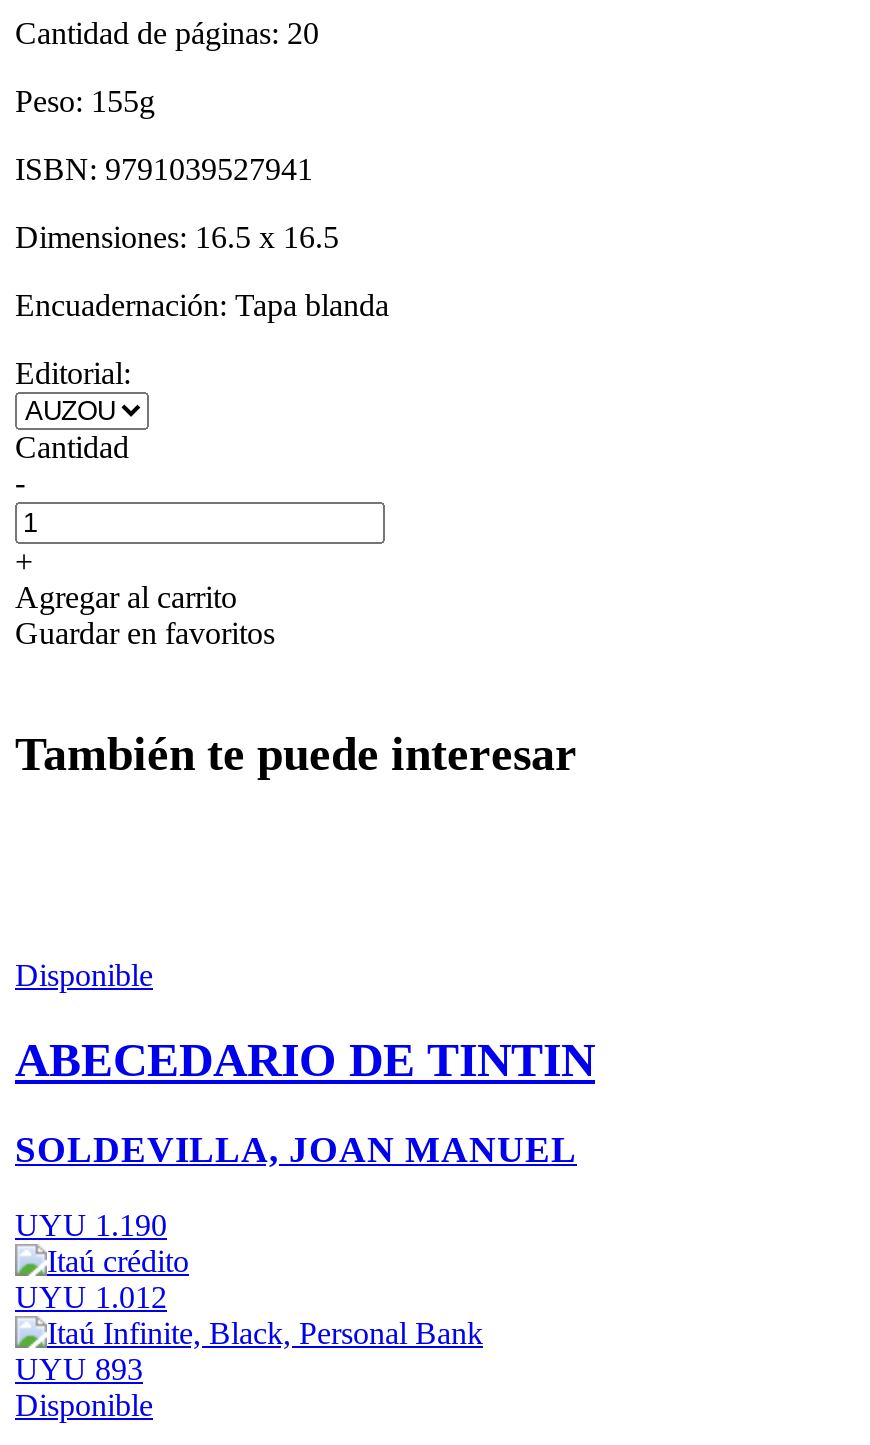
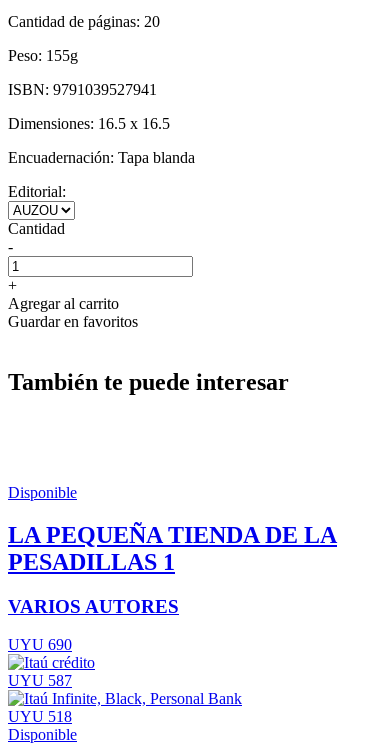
[15,1033,595,1085] ABECEDARIO DE TINTIN -> [8,522,337,575] LA PEQUEÑA TIENDA DE LA | PESADILLAS 1
[15,1127,577,1169] SOLDEVILLA, JOAN MANUEL -> [8,595,179,616] VARIOS AUTORES
[15,1208,167,1242] UYU 1.190 -> [8,636,72,653] UYU 690
[15,1280,167,1314] UYU 1.012 -> [8,672,72,689] UYU 587
[15,1352,143,1386] UYU 893 -> [8,708,72,725] UYU 518

